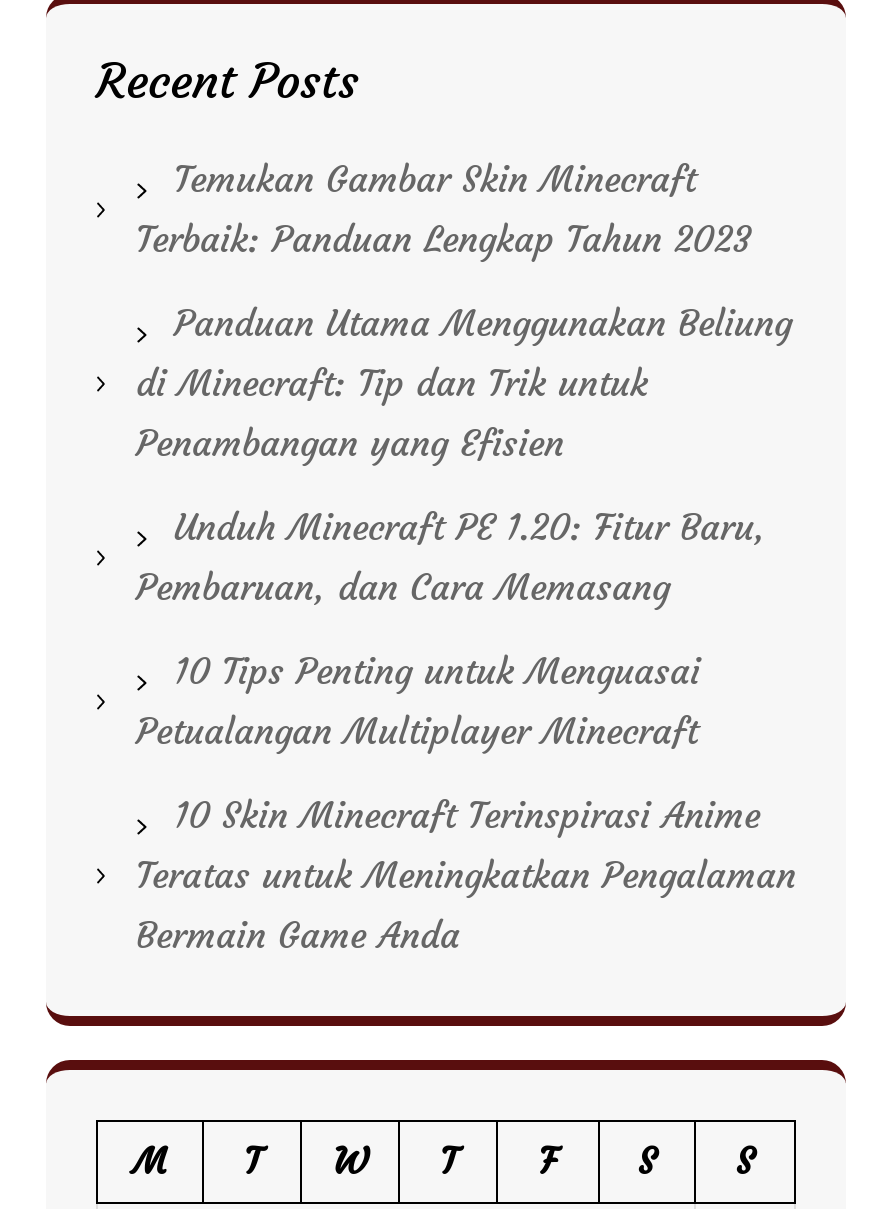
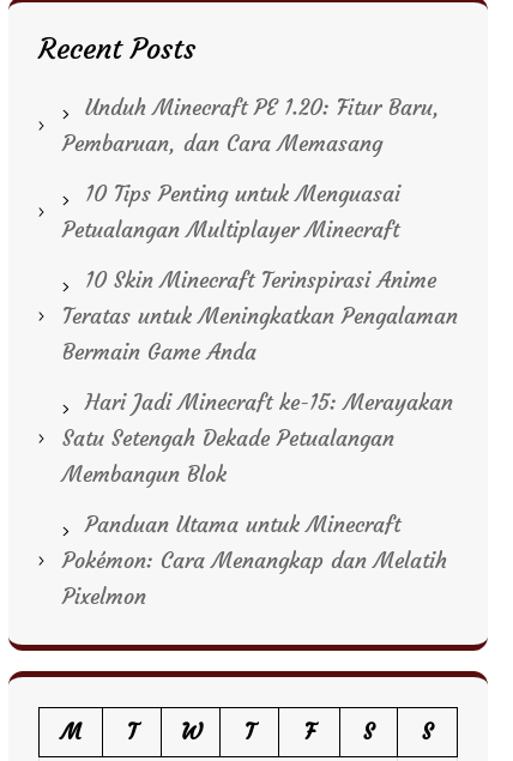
[136,156,792,466] Temukan Gambar Skin Minecraft | Terbaik: Panduan Lengkap Tahun 2023 | Panduan Utama Menggunakan Beliung | di Minecraft: Tip dan Trik untuk | Penambangan yang Efisien -> none
moved [136,504,796,958] -> [62,93,458,366]: Unduh Minecraft PE 1.20: Fitur Baru, | Pembaruan, dan Cara Memasang | 10 Tips Penting untuk Menguasai | Petualangan Multiplayer Minecraft | 10 Skin Minecraft Terinspirasi Anime | Teratas untuk Meningkatkan Pengalaman | Bermain Game Anda
none -> [62,388,453,610] Hari Jadi Minecraft ke-15: Merayakan | Satu Setengah Dekade Petualangan | Membangun Blok | Panduan Utama untuk Minecraft | Pokémon: Cara Menangkap dan Melatih | Pixelmon

